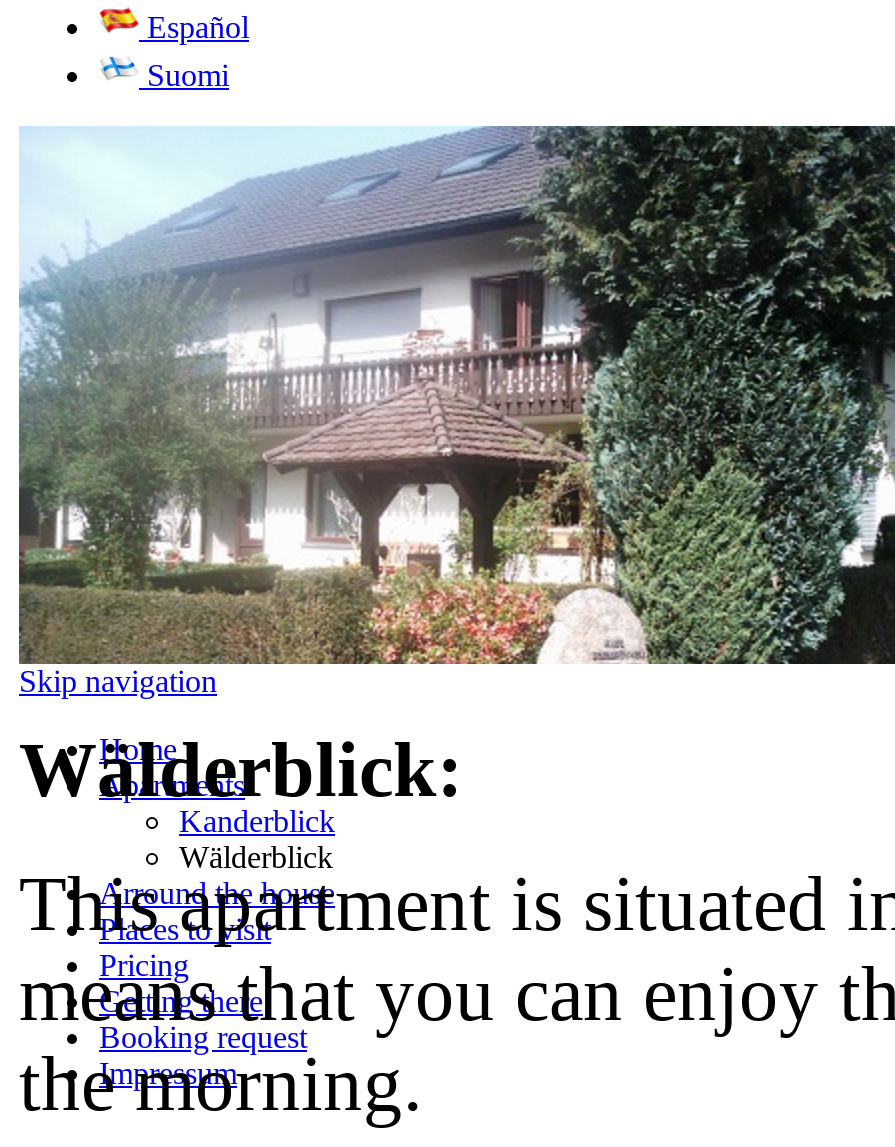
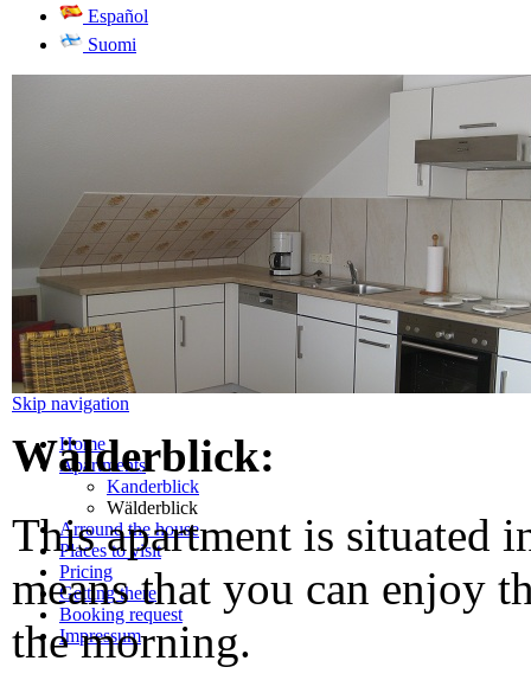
[19,126,889,666] [image] -> [11,73,527,394] [image]

